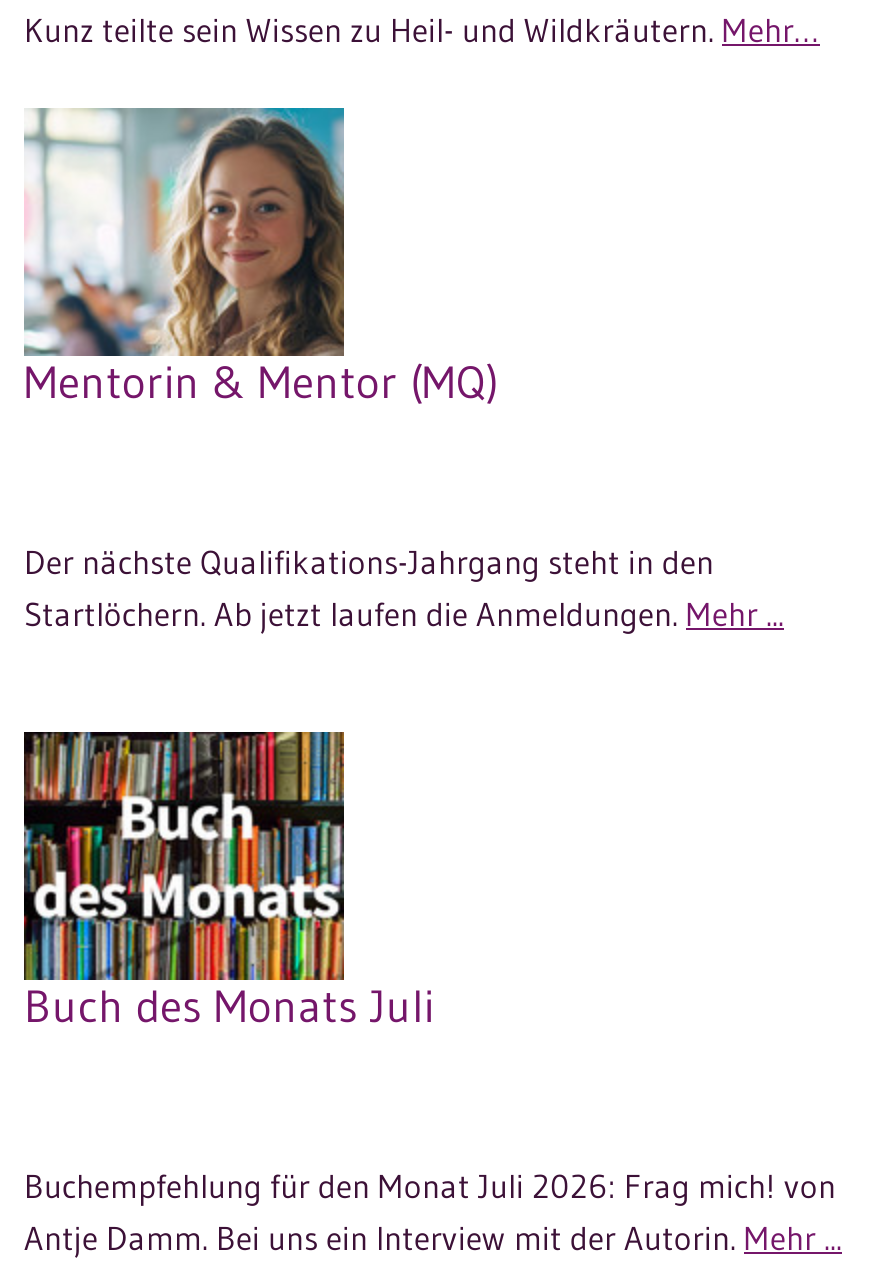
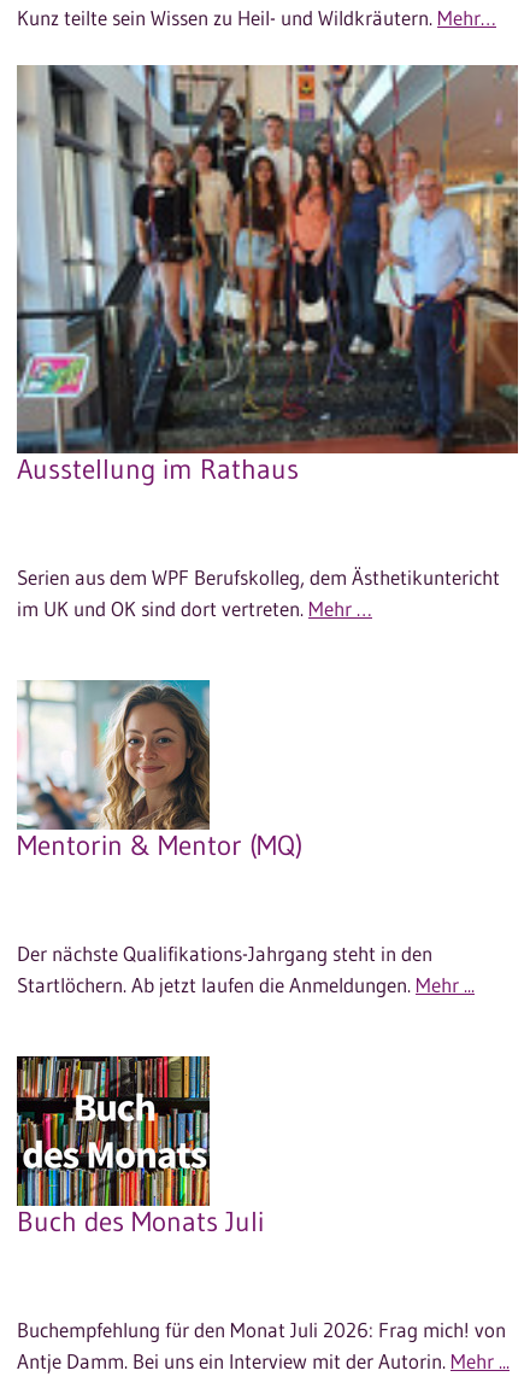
none -> [16,64,519,621] [image] | Ausstellung im Rathaus | Serien aus dem WPF Berufskolleg, dem Ästhetikuntericht | im UK und OK sind dort vertreten. Mehr …

